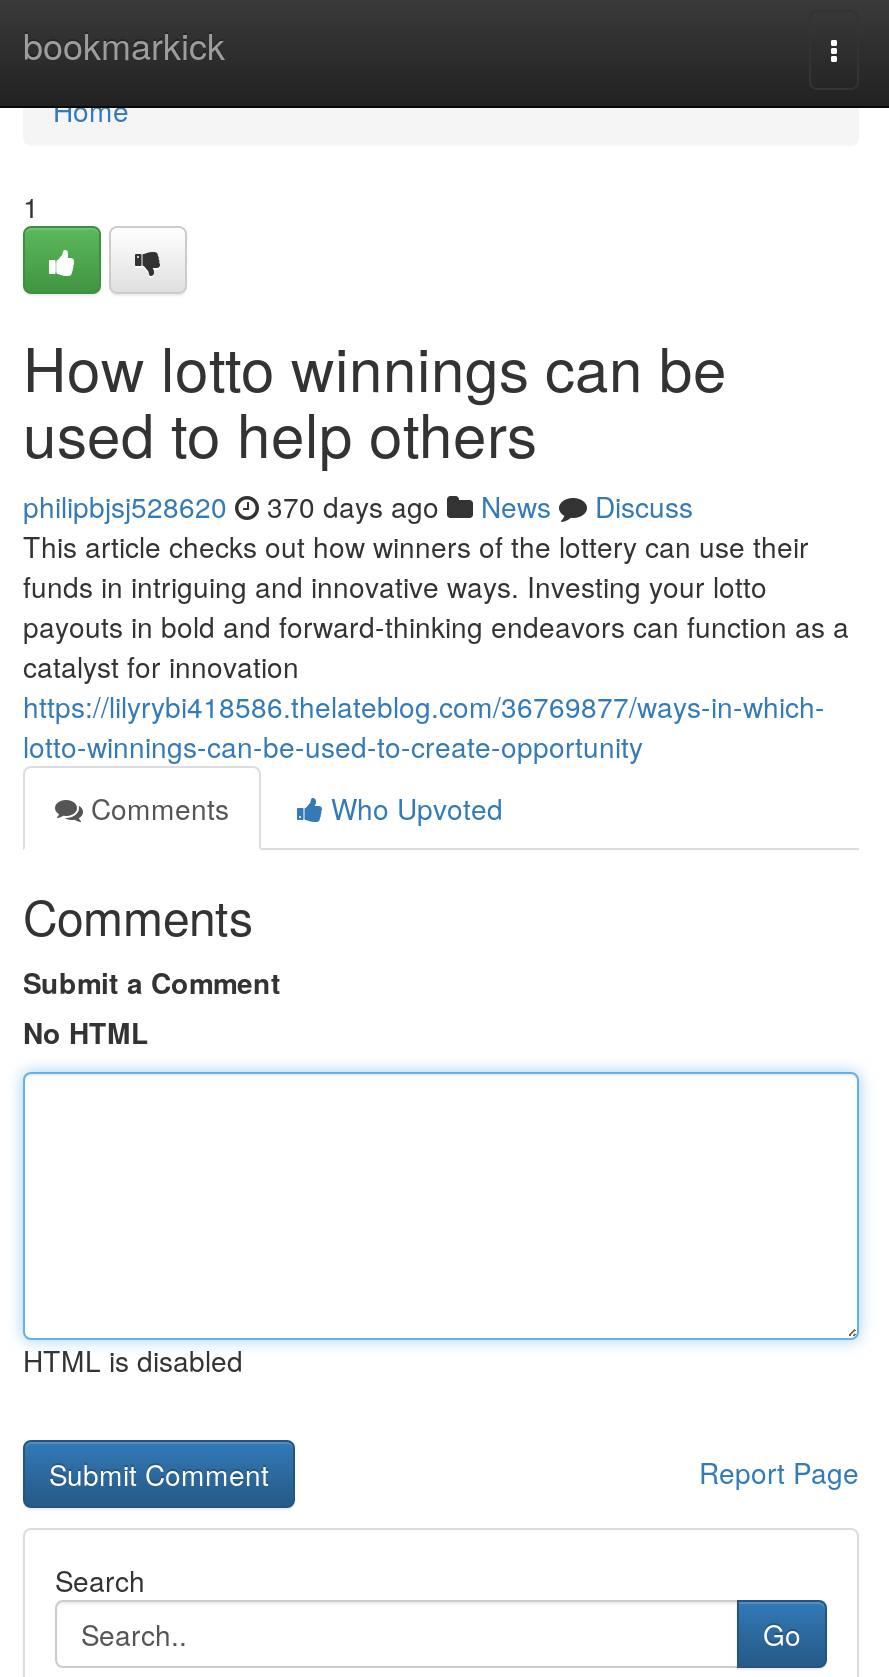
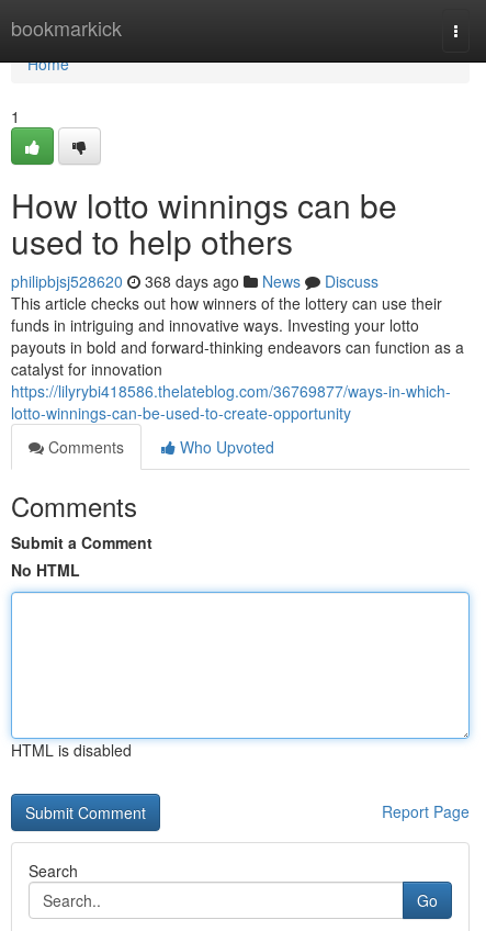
[23,486,693,526] philipbjsj528620 370 days ago News Discuss -> [11,270,378,292] philipbjsj528620 368 days ago News Discuss

